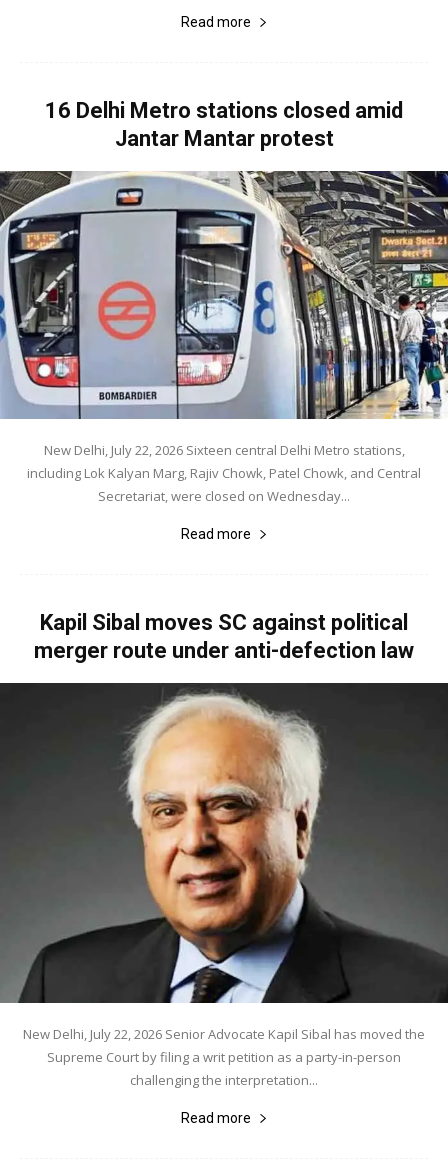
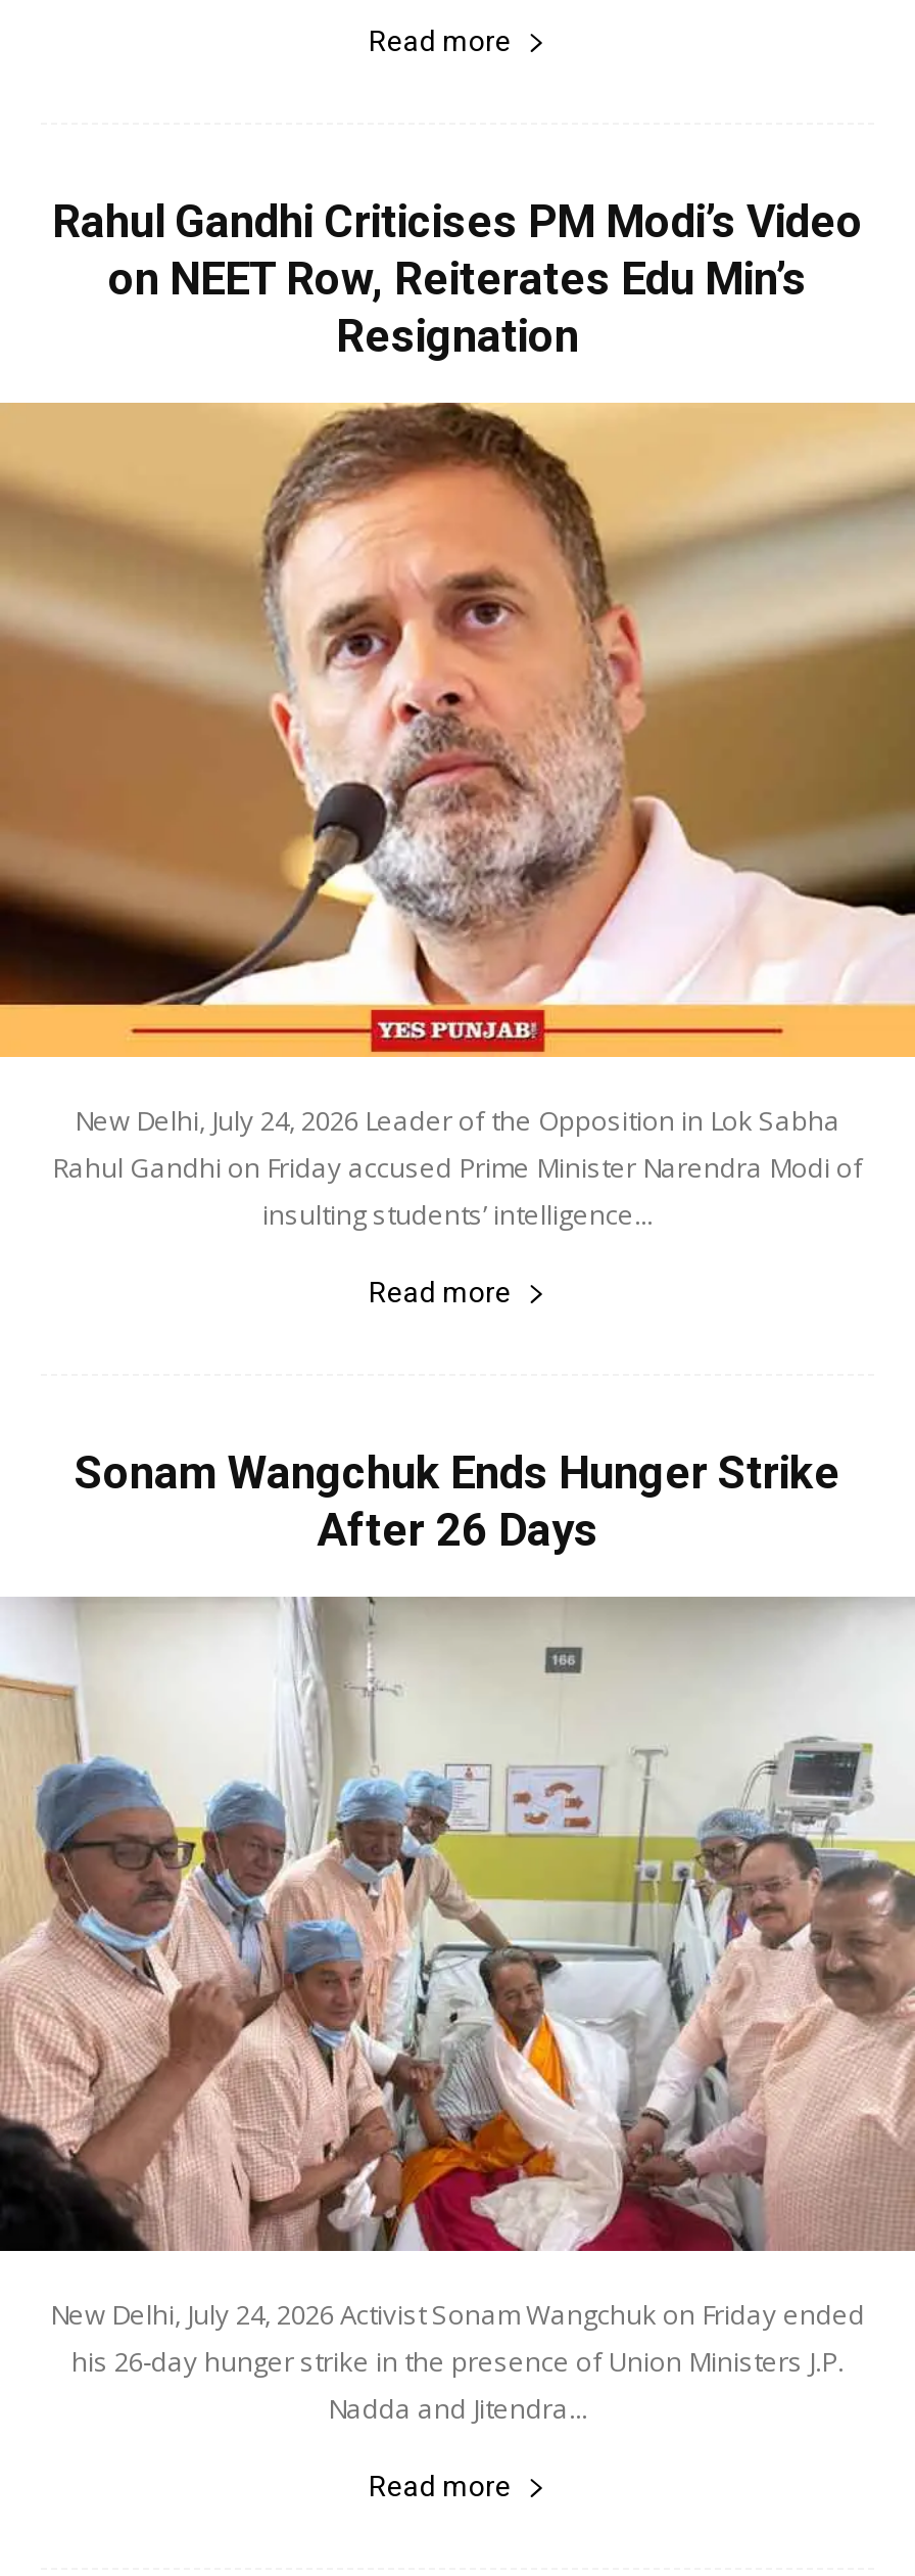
[45,98,403,151] 16 Delhi Metro stations closed amid | Jantar Mantar protest -> [52,197,863,363] Rahul Gandhi Criticises PM Modi’s Video | on NEET Row, Reiterates Edu Min’s | Resignation
[3,170,445,505] [image] | New Delhi, July 22, 2026 Sixteen central Delhi Metro stations, | including Lok Kalyan Marg, Rajiv Chowk, Patel Chowk, and Central | Secretariat, were closed on Wednesday... -> [6,402,909,1234] [image] | New Delhi, July 24, 2026 Leader of the Opposition in Lok Sabha | Rahul Gandhi on Friday accused Prime Minister Narendra Modi of | insulting students’ intelligence...
[34,610,414,663] Kapil Sibal moves SC against political | merger route under anti-defection law -> [75,1448,840,1557] Sonam Wangchuk Ends Hunger Strike | After 26 Days
[3,682,445,1089] [image] | New Delhi, July 22, 2026 Senior Advocate Kapil Sibal has moved the | Supreme Court by filing a writ petition as a party-in-person | challenging the interpretation... -> [6,1598,909,2428] [image] | New Delhi, July 24, 2026 Activist Sonam Wangchuk on Friday ended | his 26‑day hunger strike in the presence of Union Ministers J.P. | Nadda and Jitendra...

